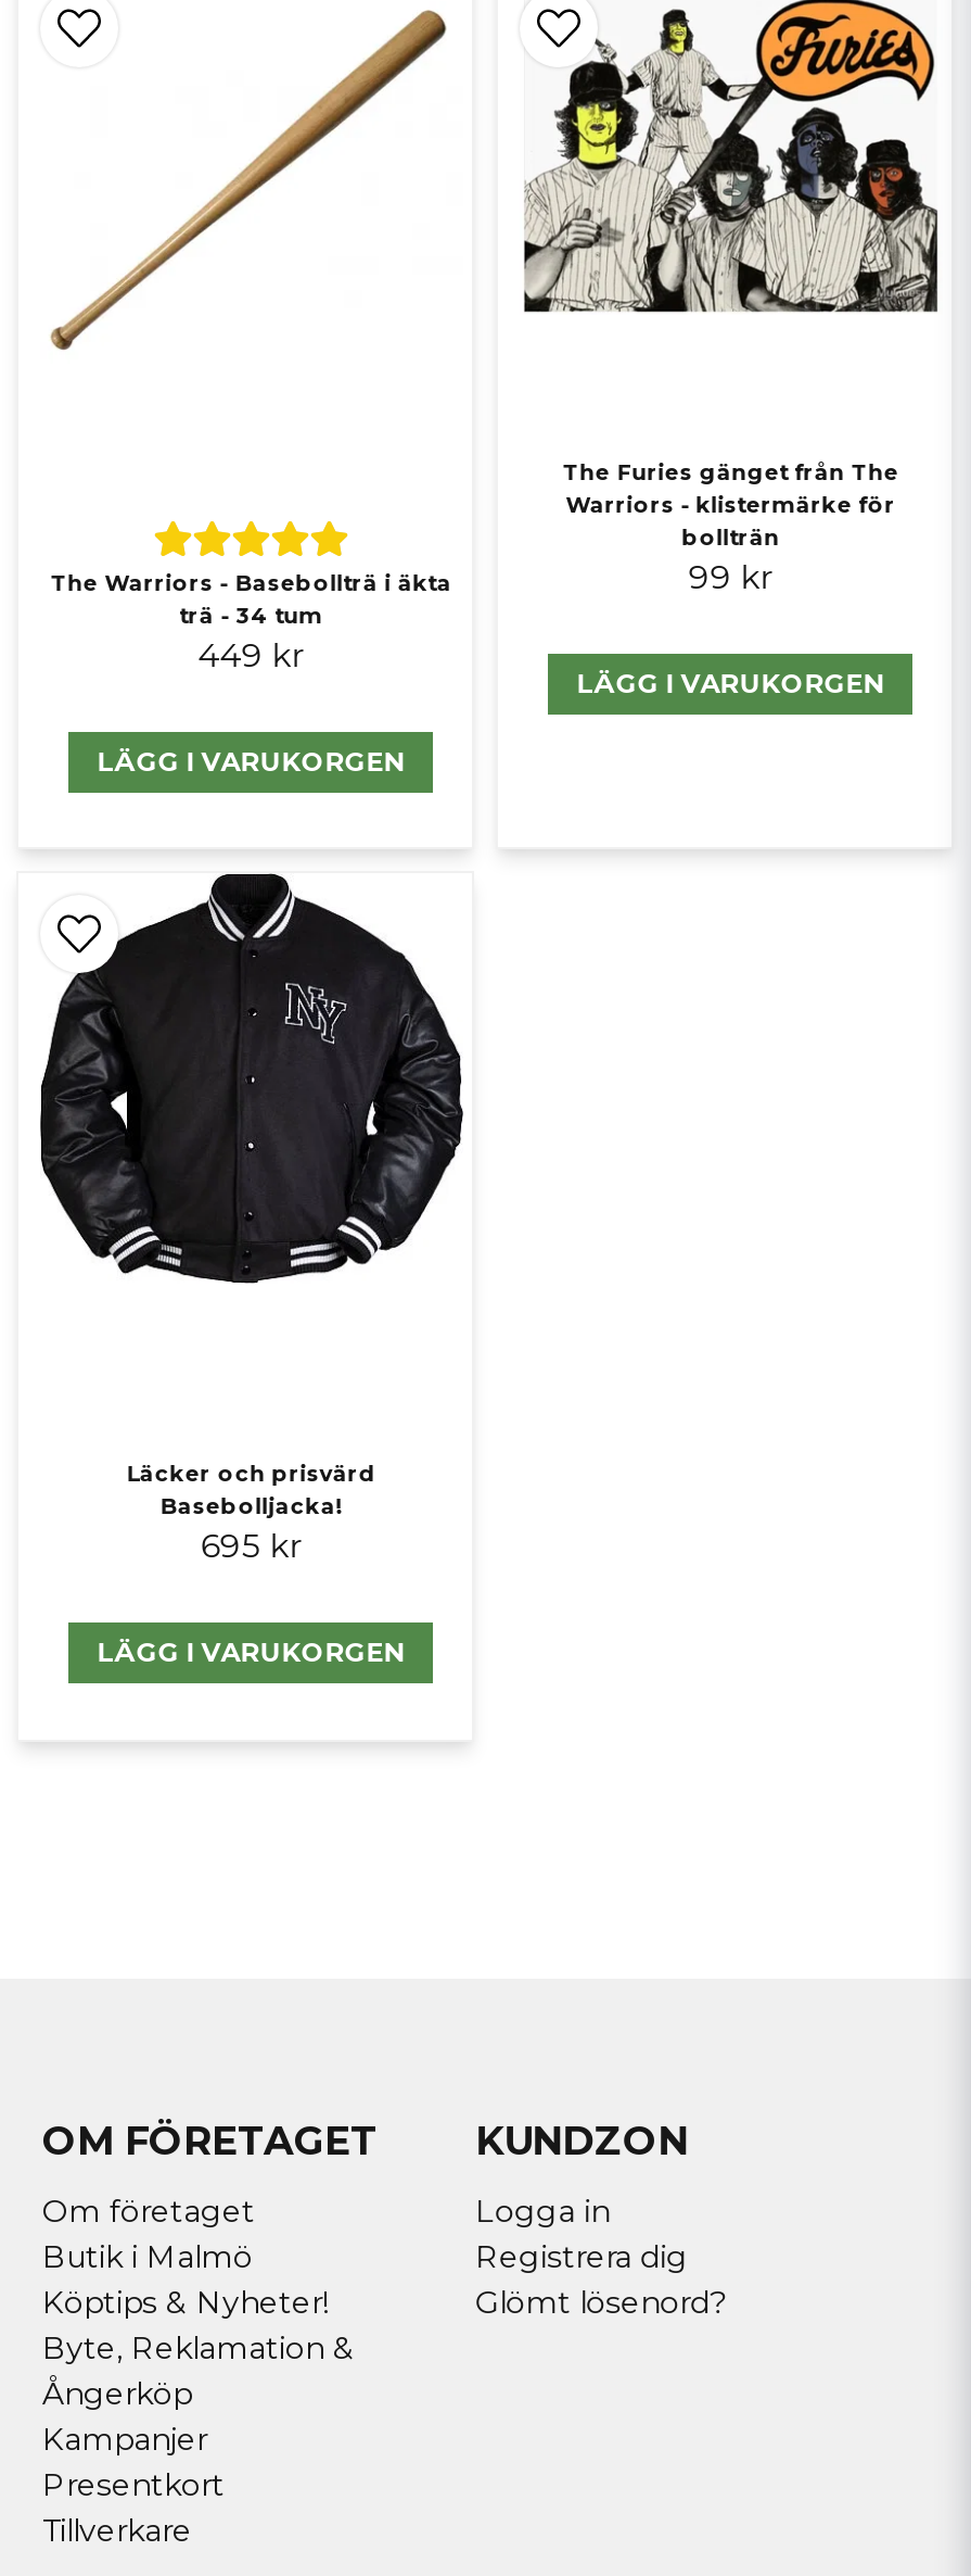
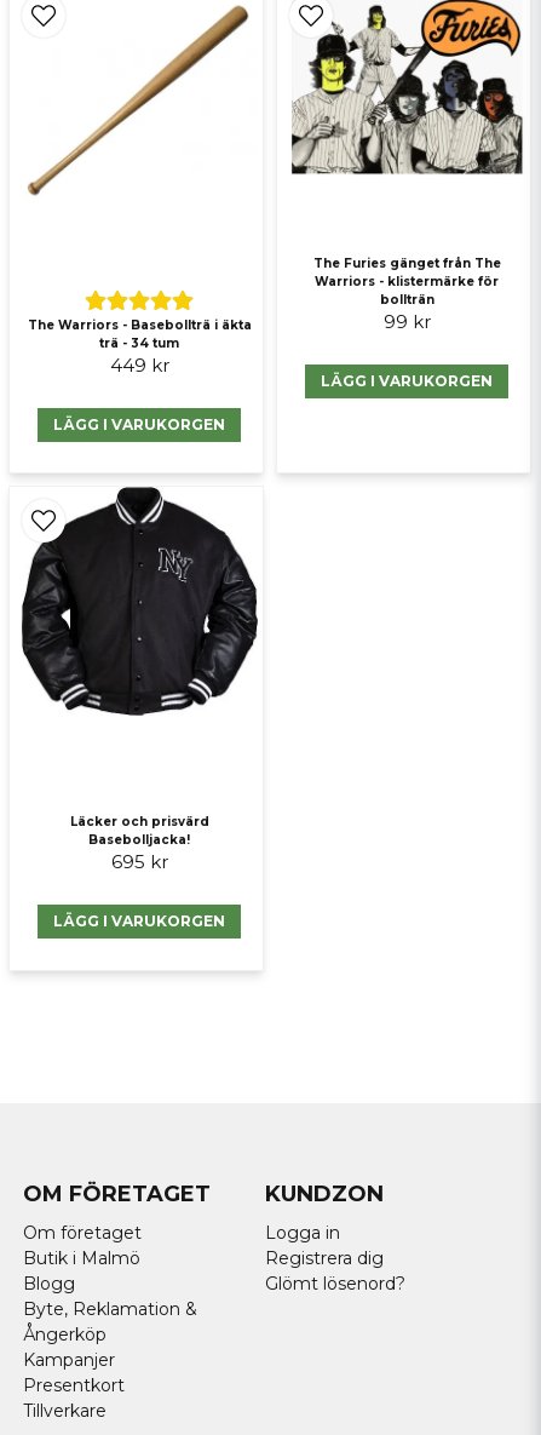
[42,2283,329,2322] Köptips & Nyheter! -> [23,1273,75,1295] Blogg

